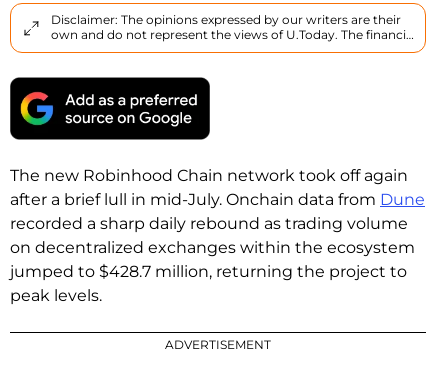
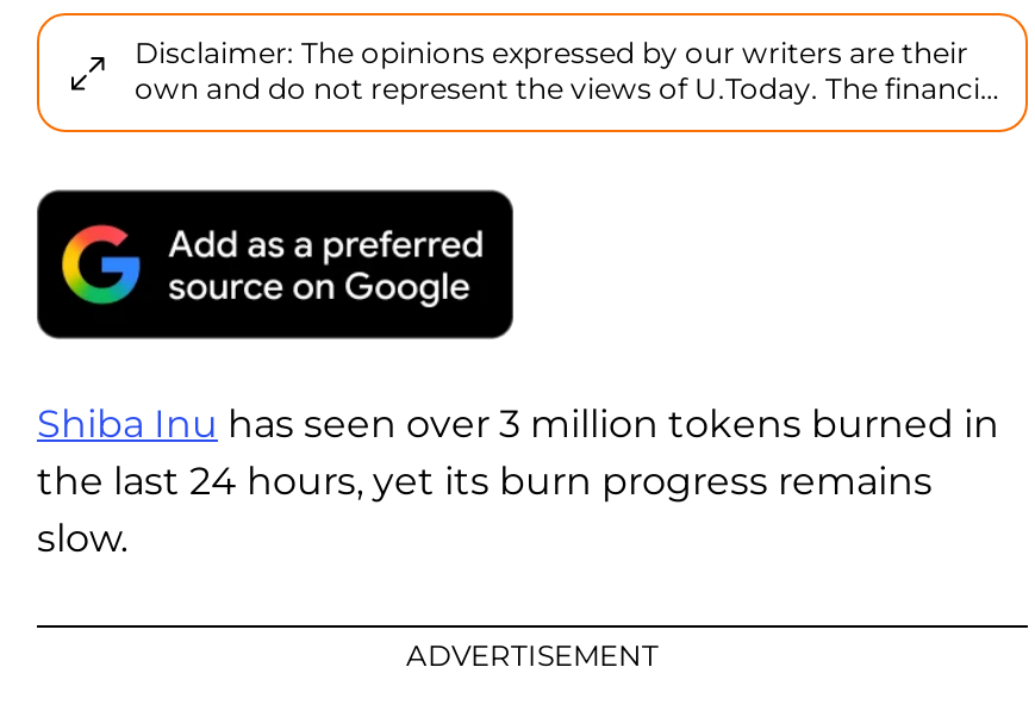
[10,166,425,305] The new Robinhood Chain network took off again | after a brief lull in mid-July. Onchain data from Dune | recorded a sharp daily rebound as trading volume | on decentralized exchanges within the ecosystem | jumped to $428.7 million, returning the project to | peak levels. -> [37,402,999,562] Shiba Inu has seen over 3 million tokens burned in | the last 24 hours, yet its burn progress remains | slow.

